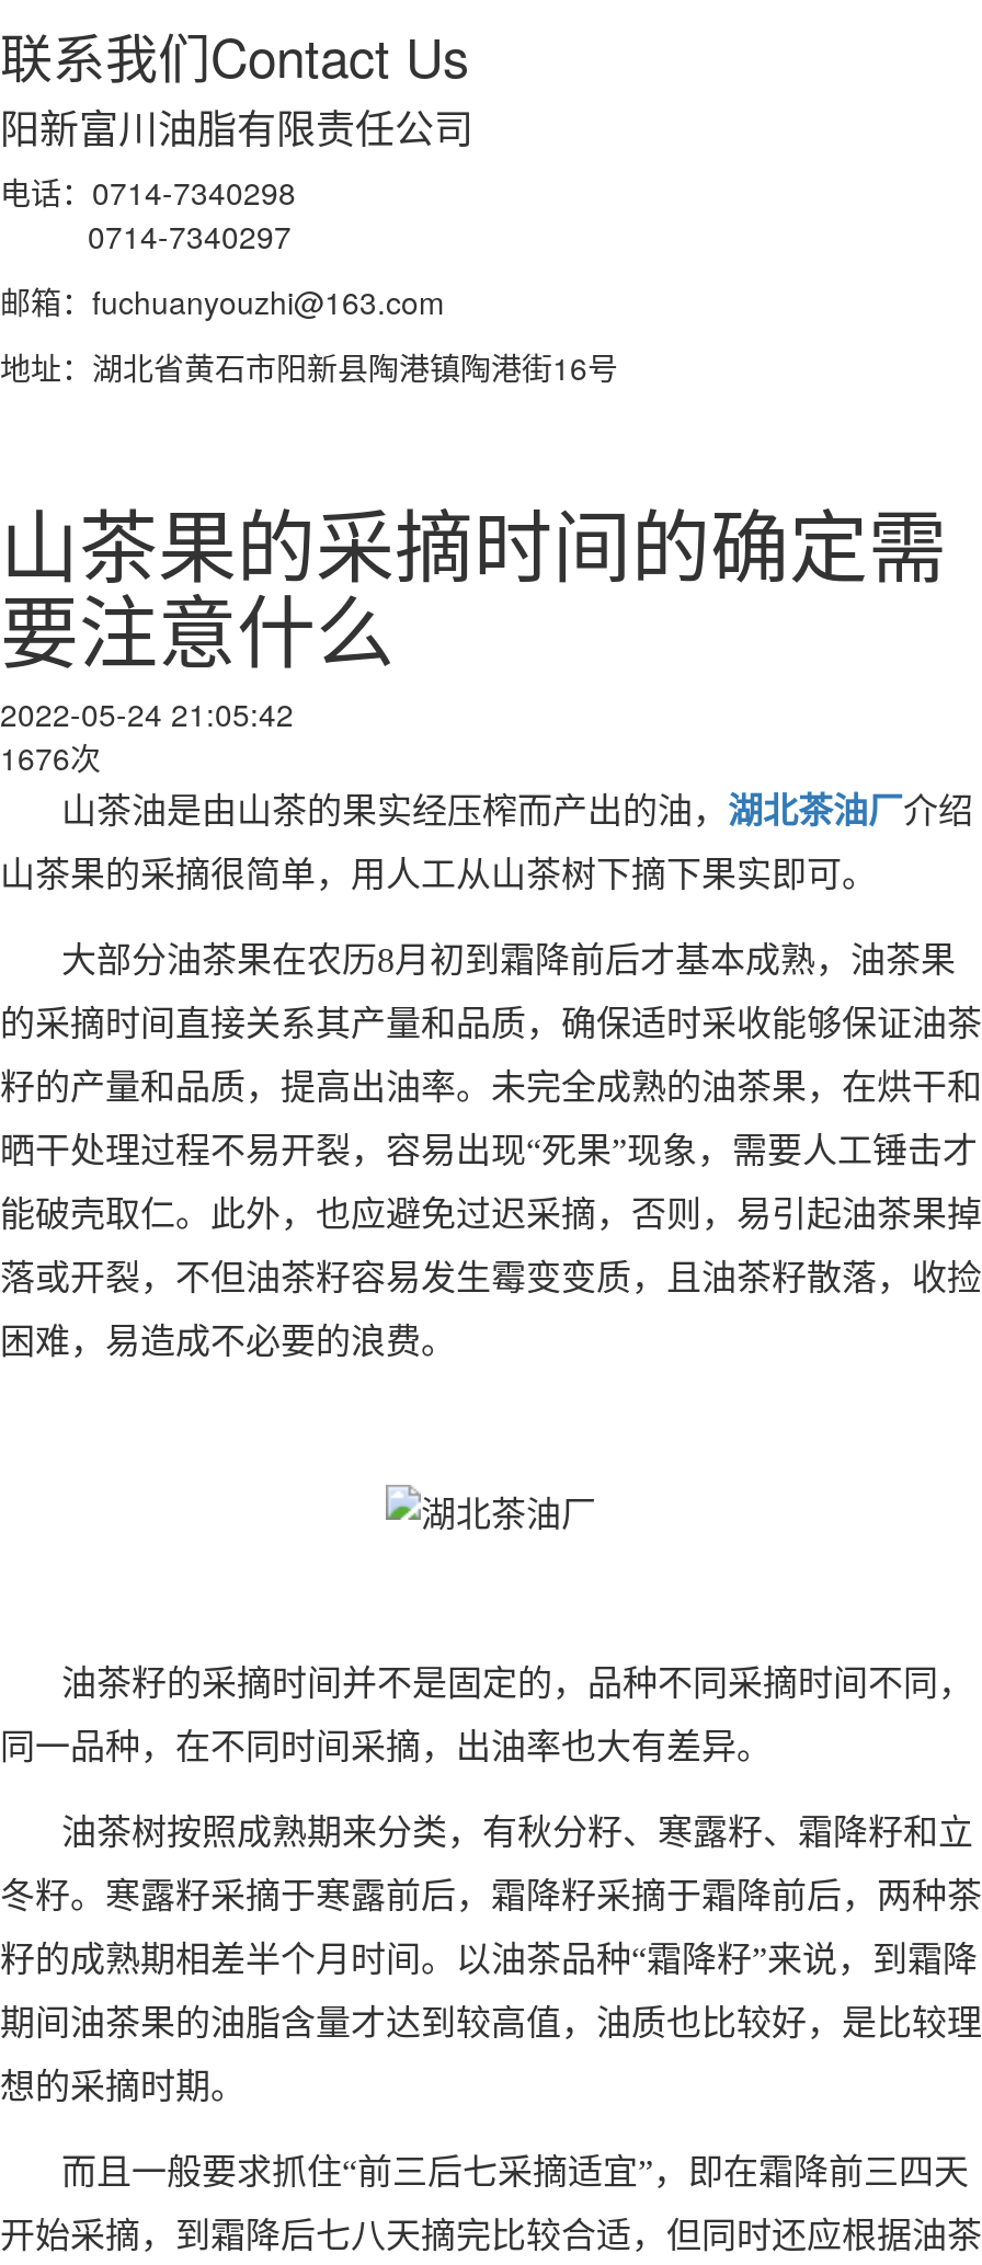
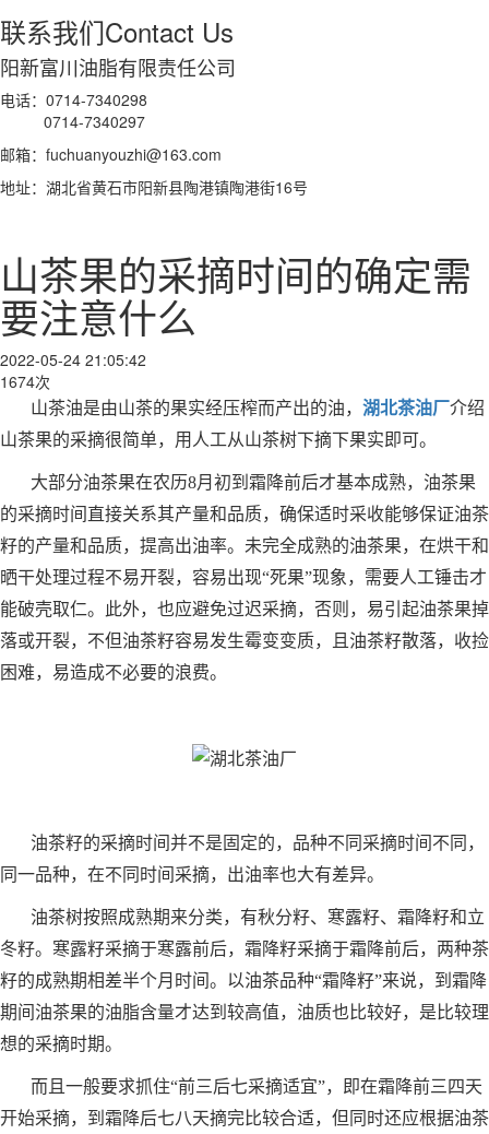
[0,735,101,778] 1676次 -> [0,370,50,392] 1674次

